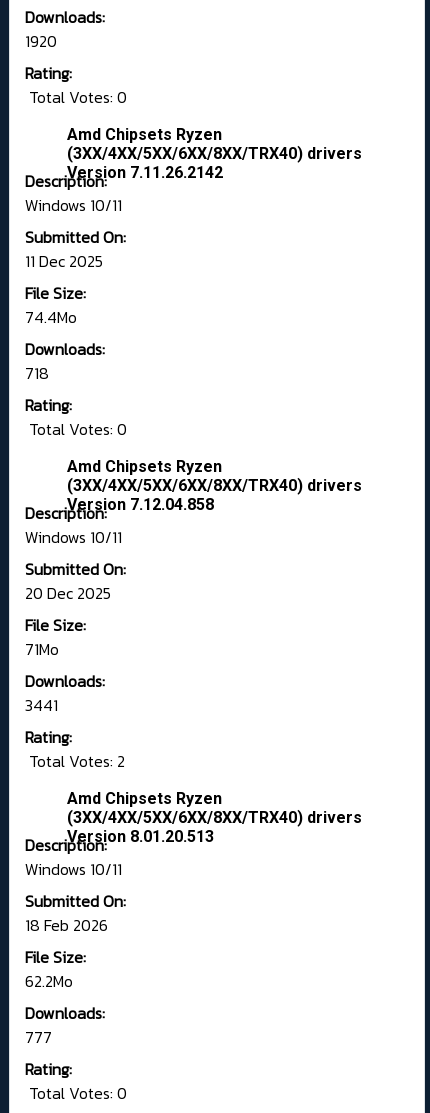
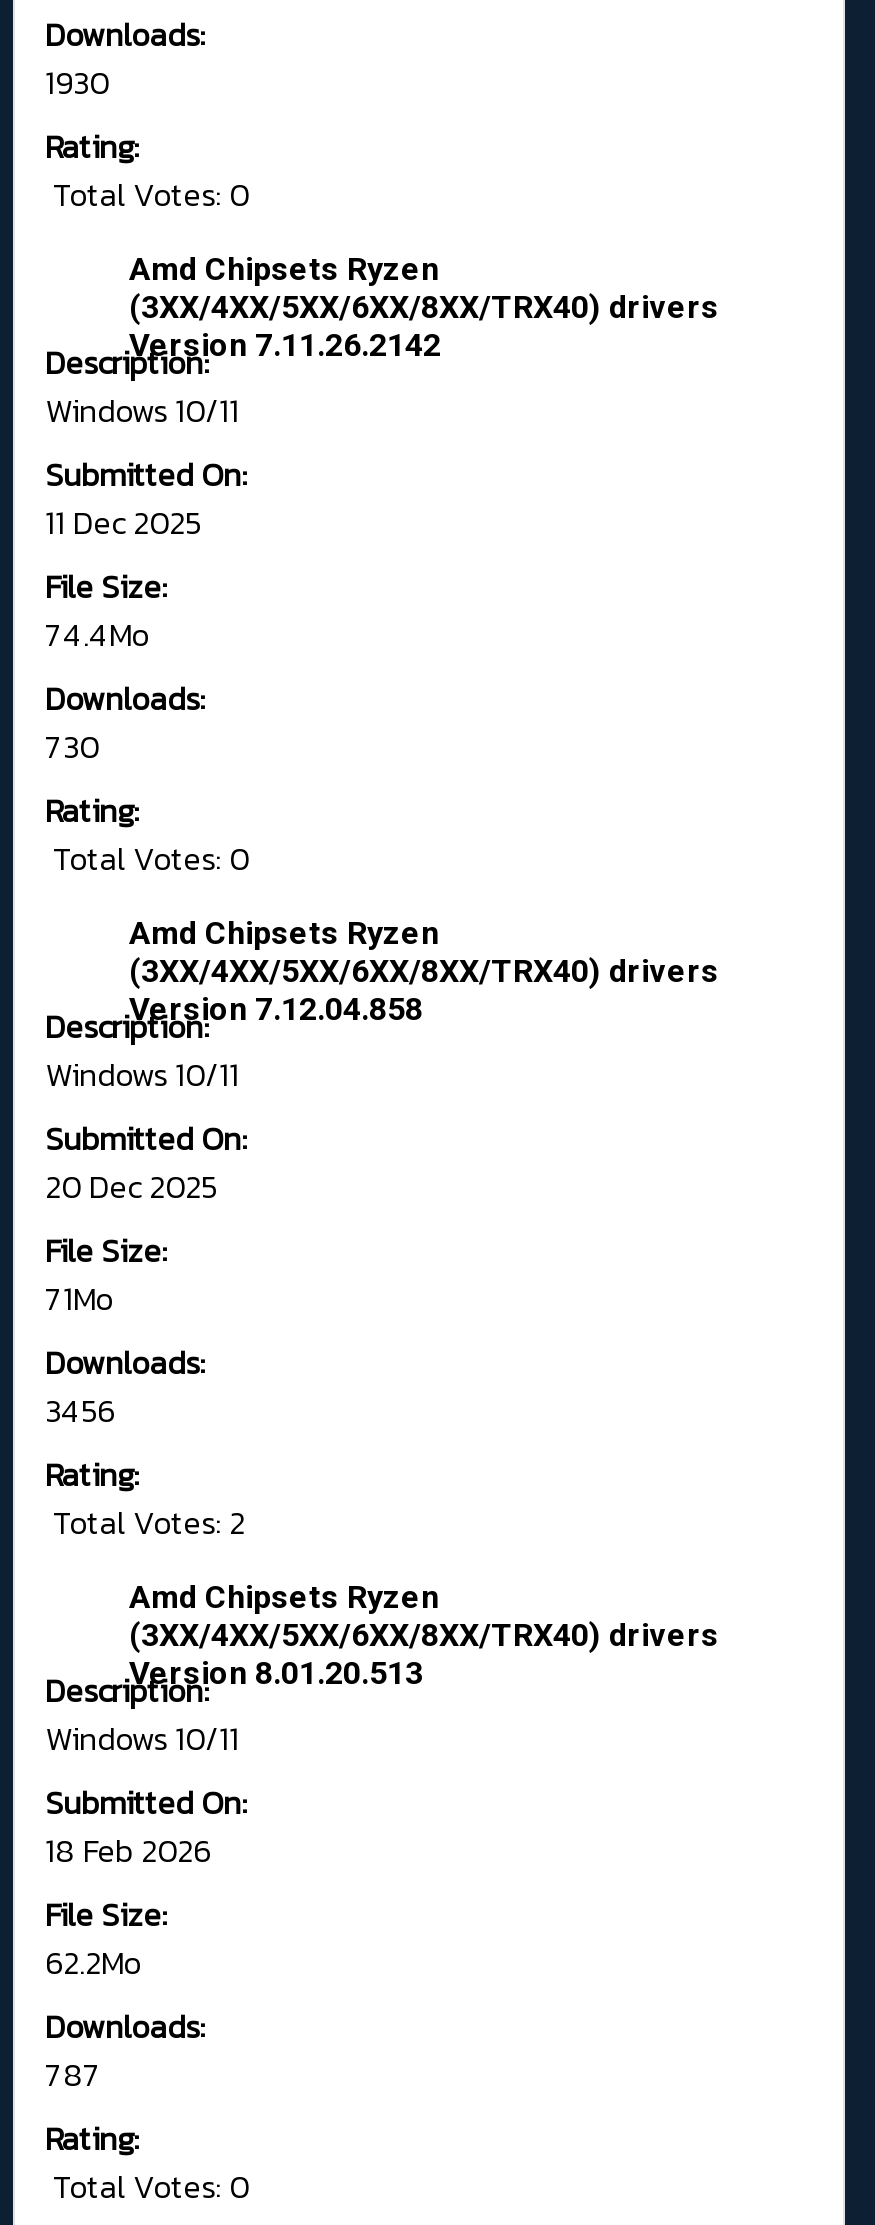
[25,29,57,53] 1920 -> [45,59,109,107] 1930
[25,361,49,385] 718 -> [45,723,99,771] 730
[25,693,58,717] 3441 -> [45,1387,115,1435] 3456
[25,1025,52,1049] 777 -> [45,2051,101,2099] 787

